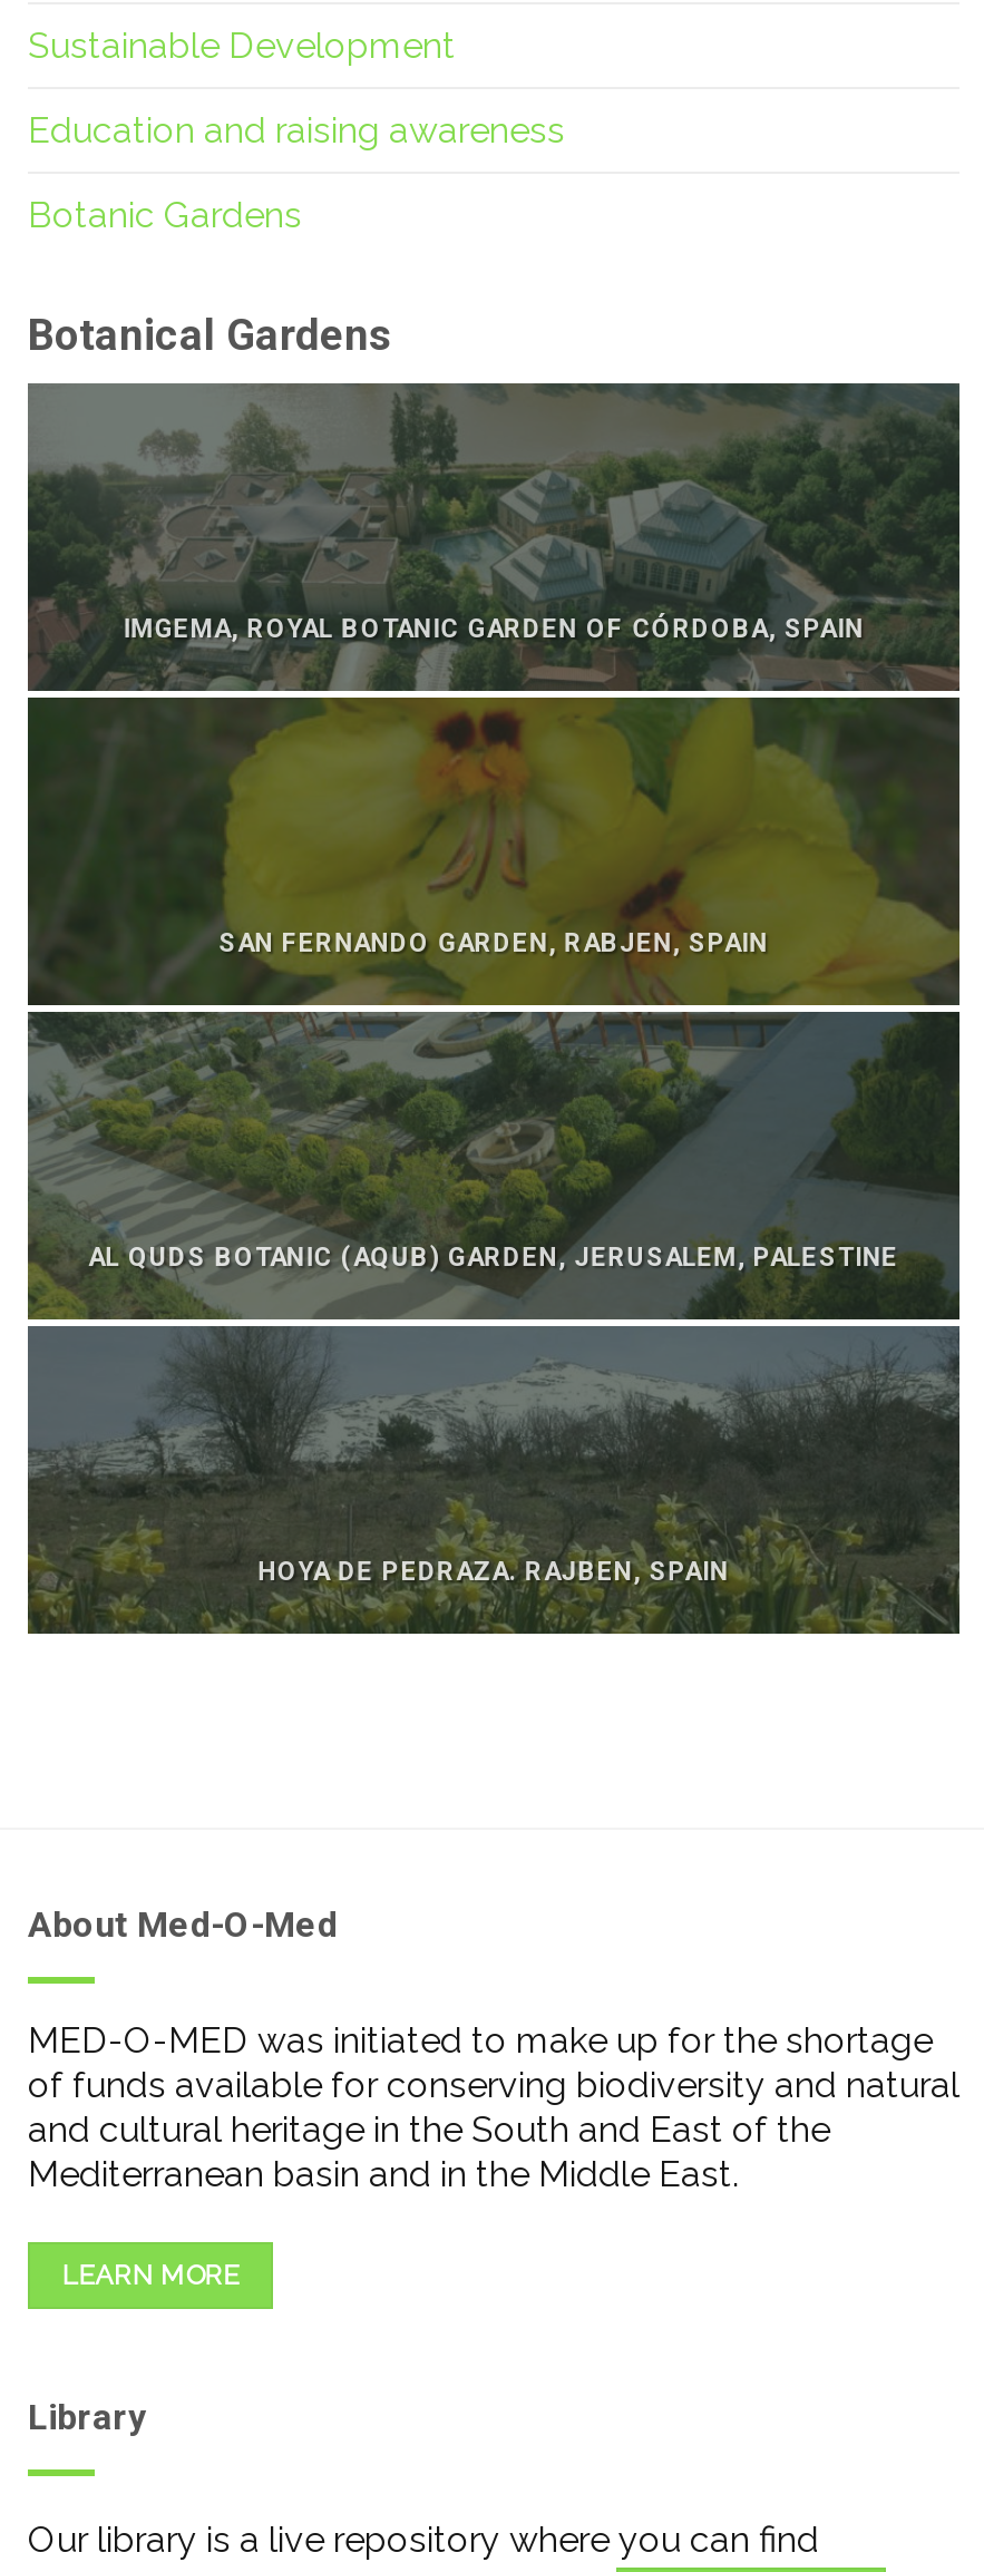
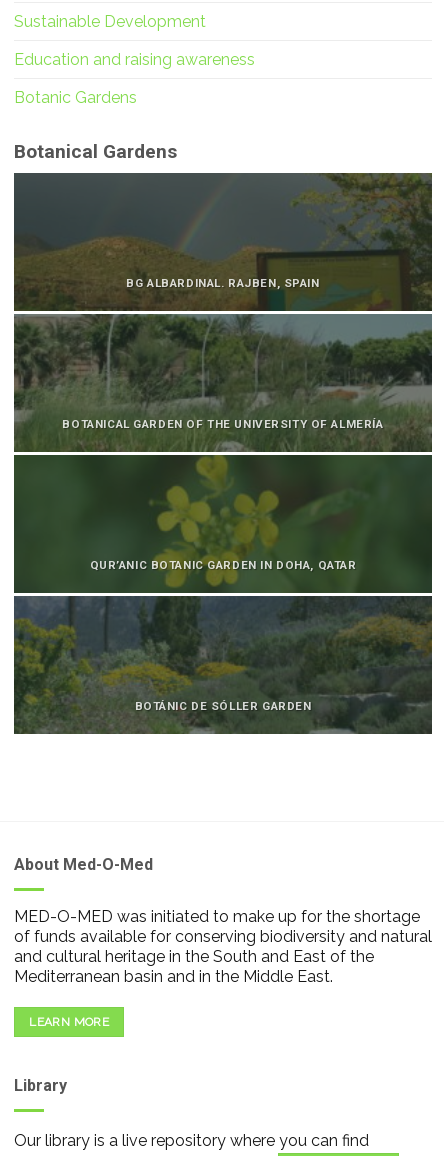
[28,383,959,1631] [image] | IMGEMA, ROYAL BOTANIC GARDEN OF CÓRDOBA, SPAIN -> [14,173,432,734] [image] | BG ALBARDINAL. RAJBEN, SPAIN
[219,927,768,958] SAN FERNANDO GARDEN, RABJEN, SPAIN -> [62,417,383,431] BOTANICAL GARDEN OF THE UNIVERSITY OF ALMERÍA
[88,1241,899,1272] AL QUDS BOTANIC (AQUB) GARDEN, JERUSALEM, PALESTINE -> [89,558,356,572] QUR’ANIC BOTANIC GARDEN IN DOHA, QATAR
[258,1555,729,1587] HOYA DE PEDRAZA. RAJBEN, SPAIN -> [135,699,311,713] BOTÁNIC DE SÓLLER GARDEN

